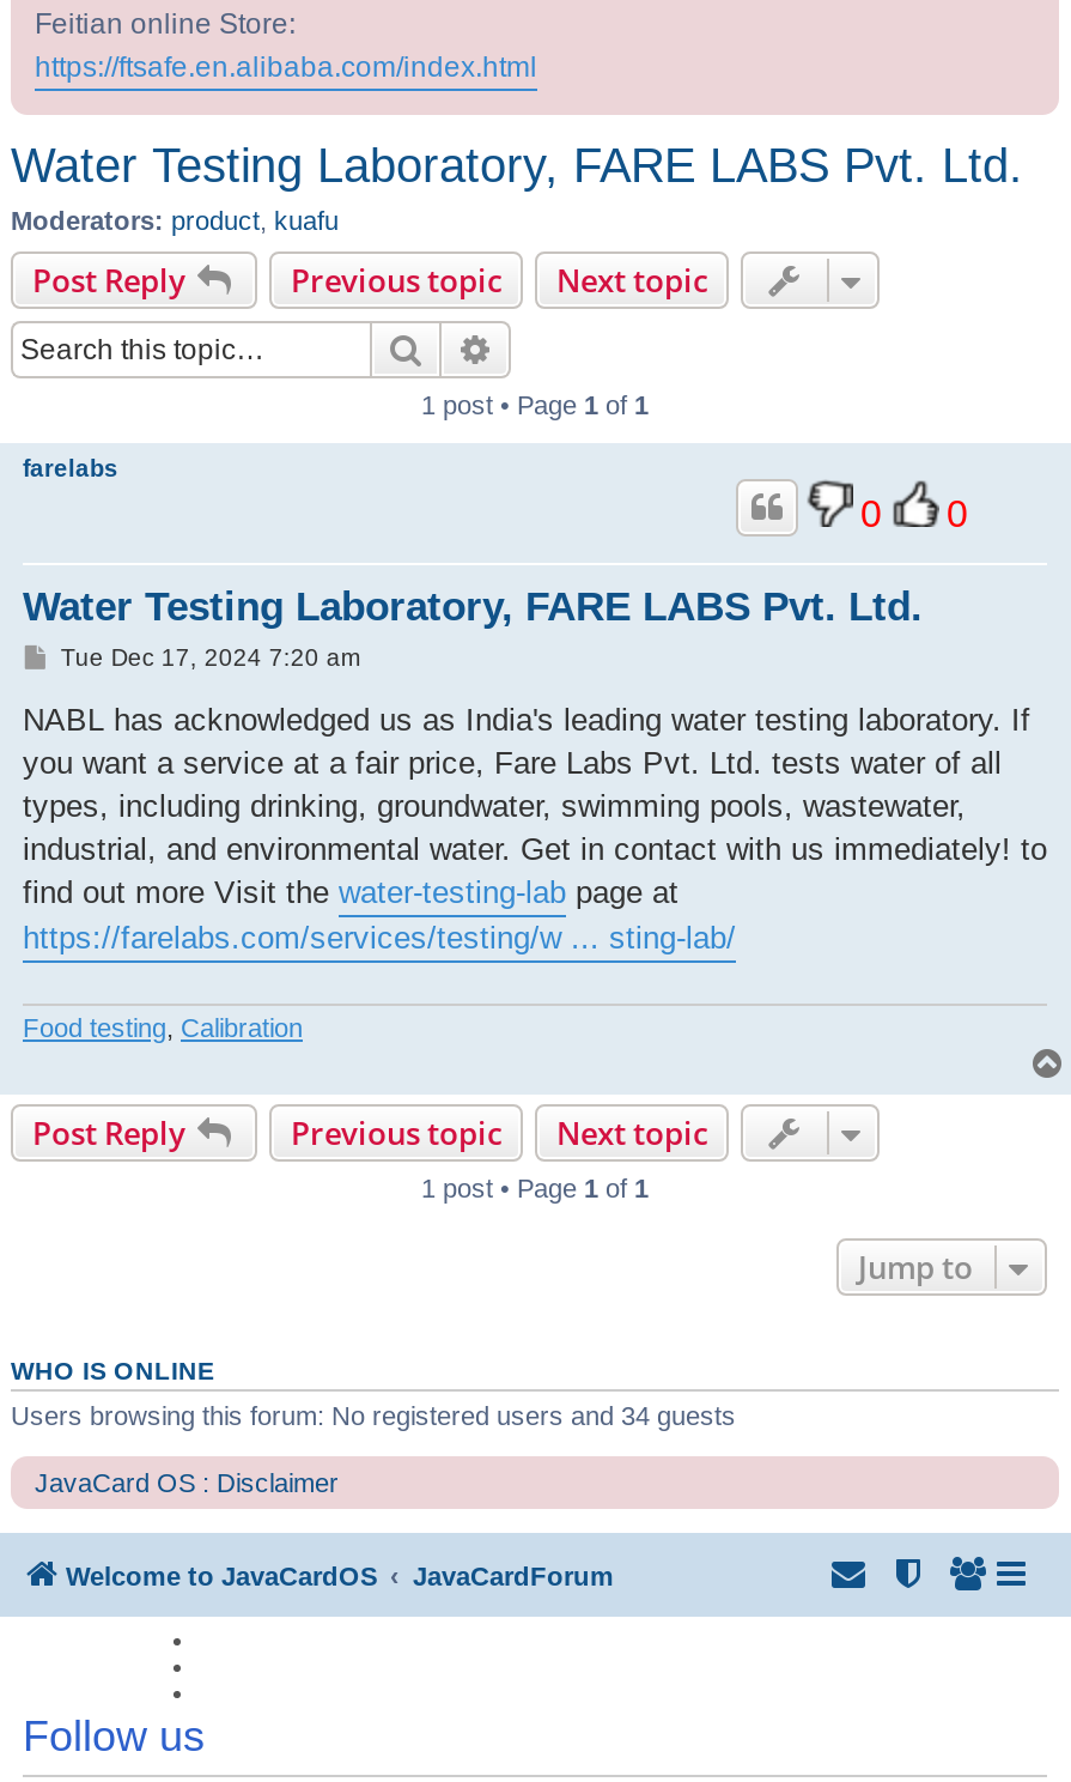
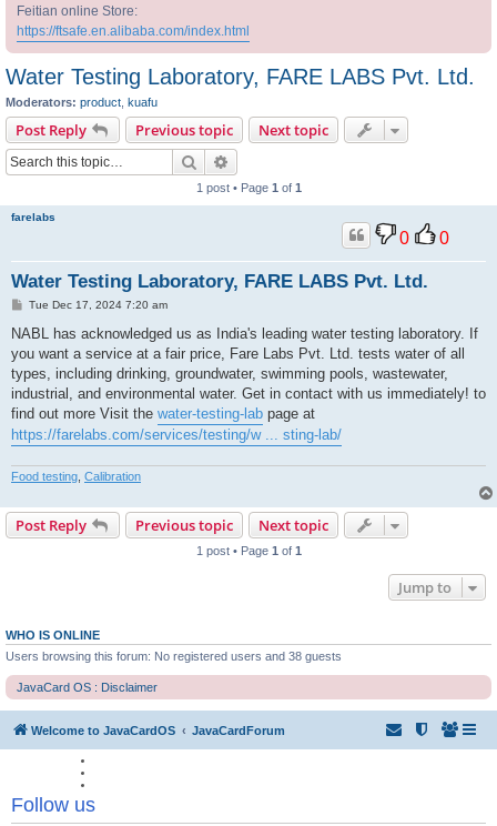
[11,1402,736,1431] Users browsing this forum: No registered users and 34 guests -> [6,650,342,663] Users browsing this forum: No registered users and 38 guests

